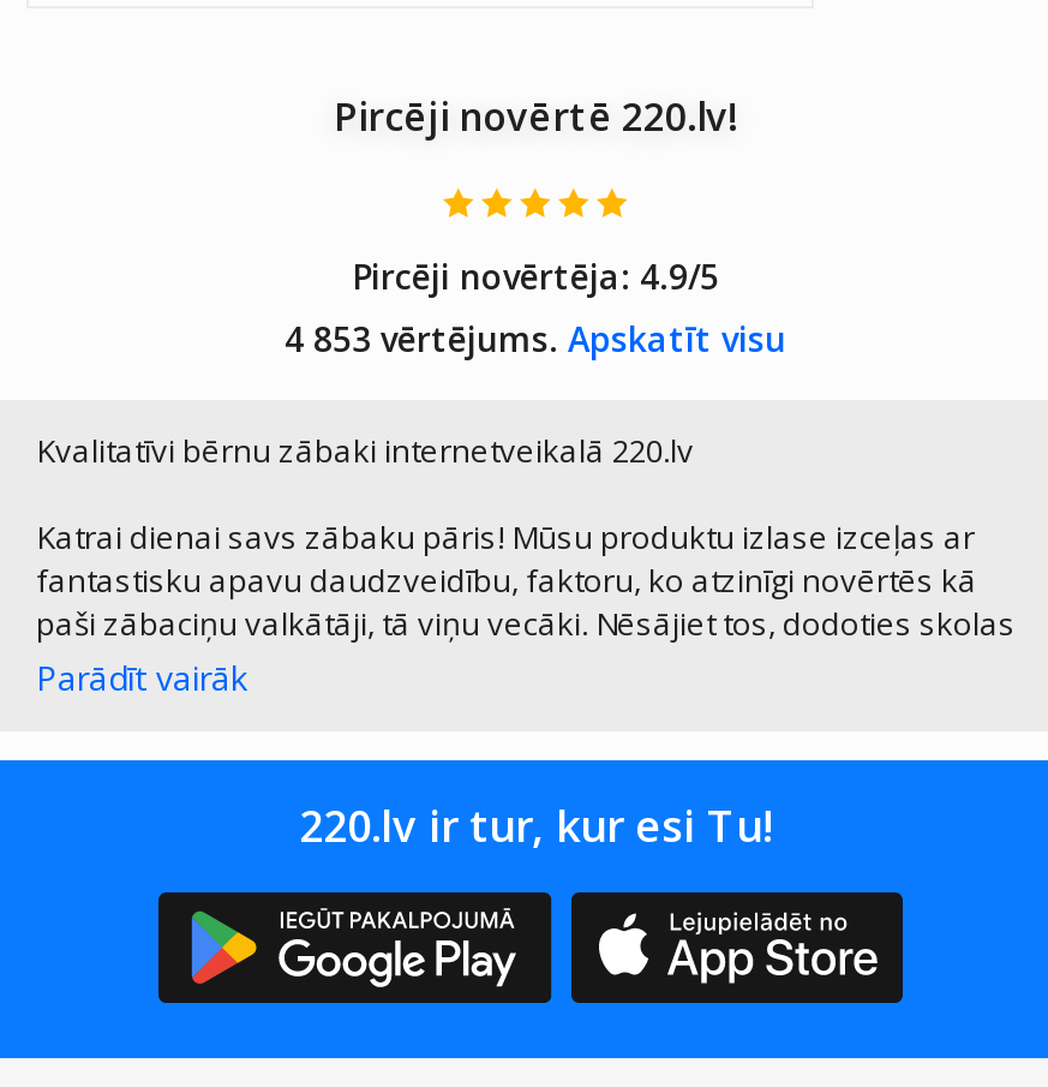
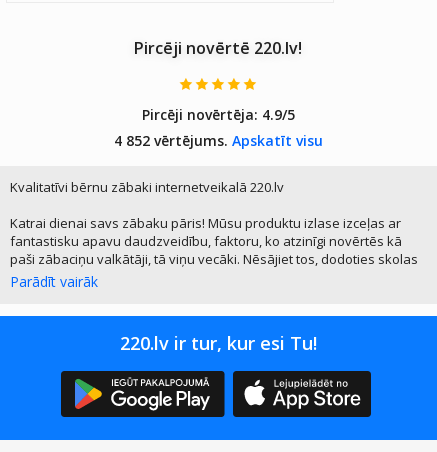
[285,315,786,361] 4 853 vērtējums. Apskatīt visu -> [113,131,322,150] 4 852 vērtējums. Apskatīt visu

